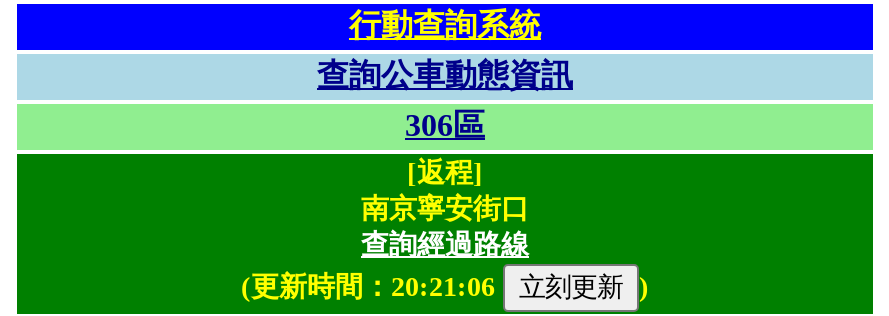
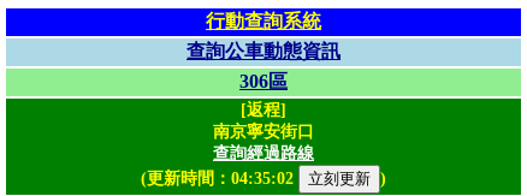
[241,272,495,302] (更新時間：20:21:06 -> [141,170,294,188] (更新時間：04:35:02

